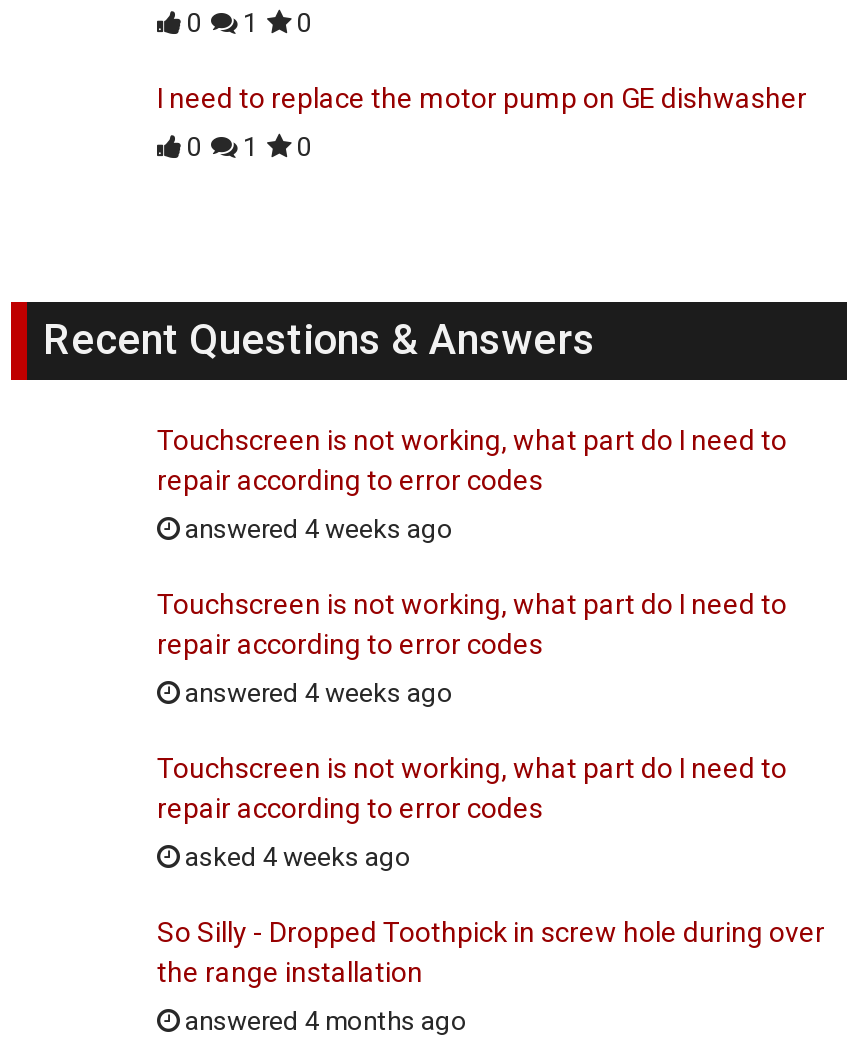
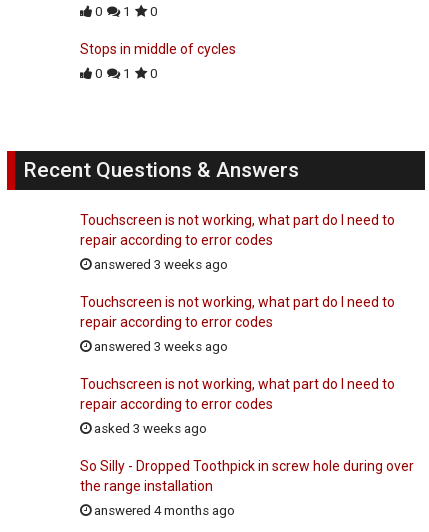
[157,83,807,115] I need to replace the motor pump on GE dishwasher -> [80,41,236,57] Stops in middle of cycles
[179,515,453,545] answered 4 weeks ago -> [91,257,228,272] answered 3 weeks ago
[179,679,453,709] answered 4 weeks ago -> [91,339,228,354] answered 3 weeks ago
[179,843,411,873] asked 4 weeks ago -> [91,421,207,436] asked 3 weeks ago

